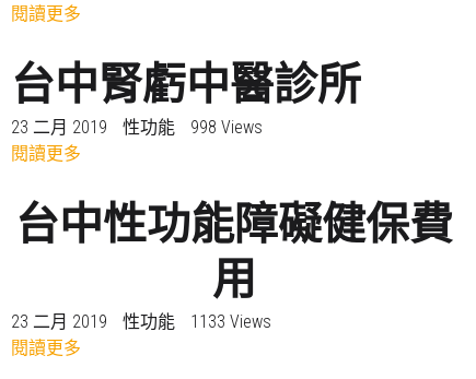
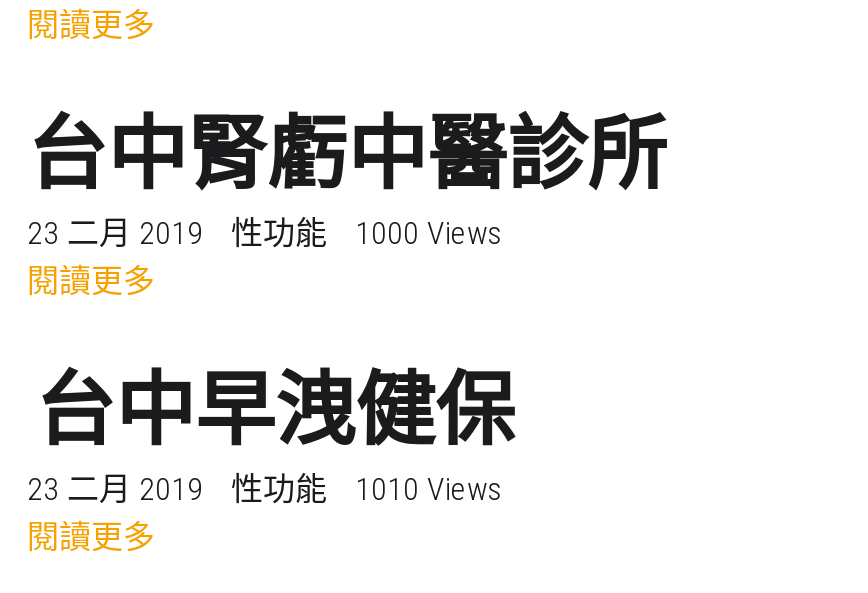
[11,117,263,138] 23 二月 2019 性功能 998 Views -> [27,215,503,253] 23 二月 2019 性功能 1000 Views
[15,199,453,305] 台中性功能障礙健保費 | 用 -> [35,365,515,459] 台中早洩健保
[11,312,271,332] 23 二月 2019 性功能 1133 Views -> [27,471,503,509] 23 二月 2019 性功能 1010 Views

